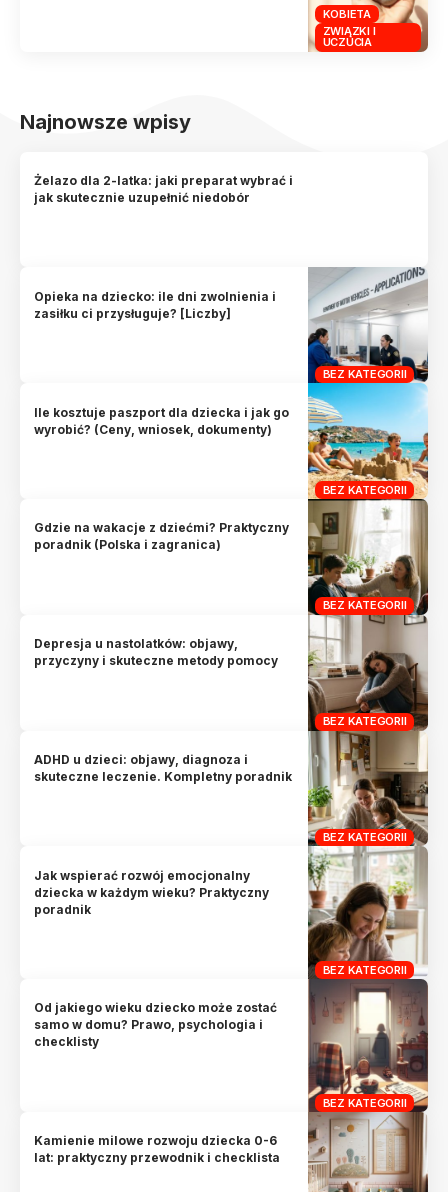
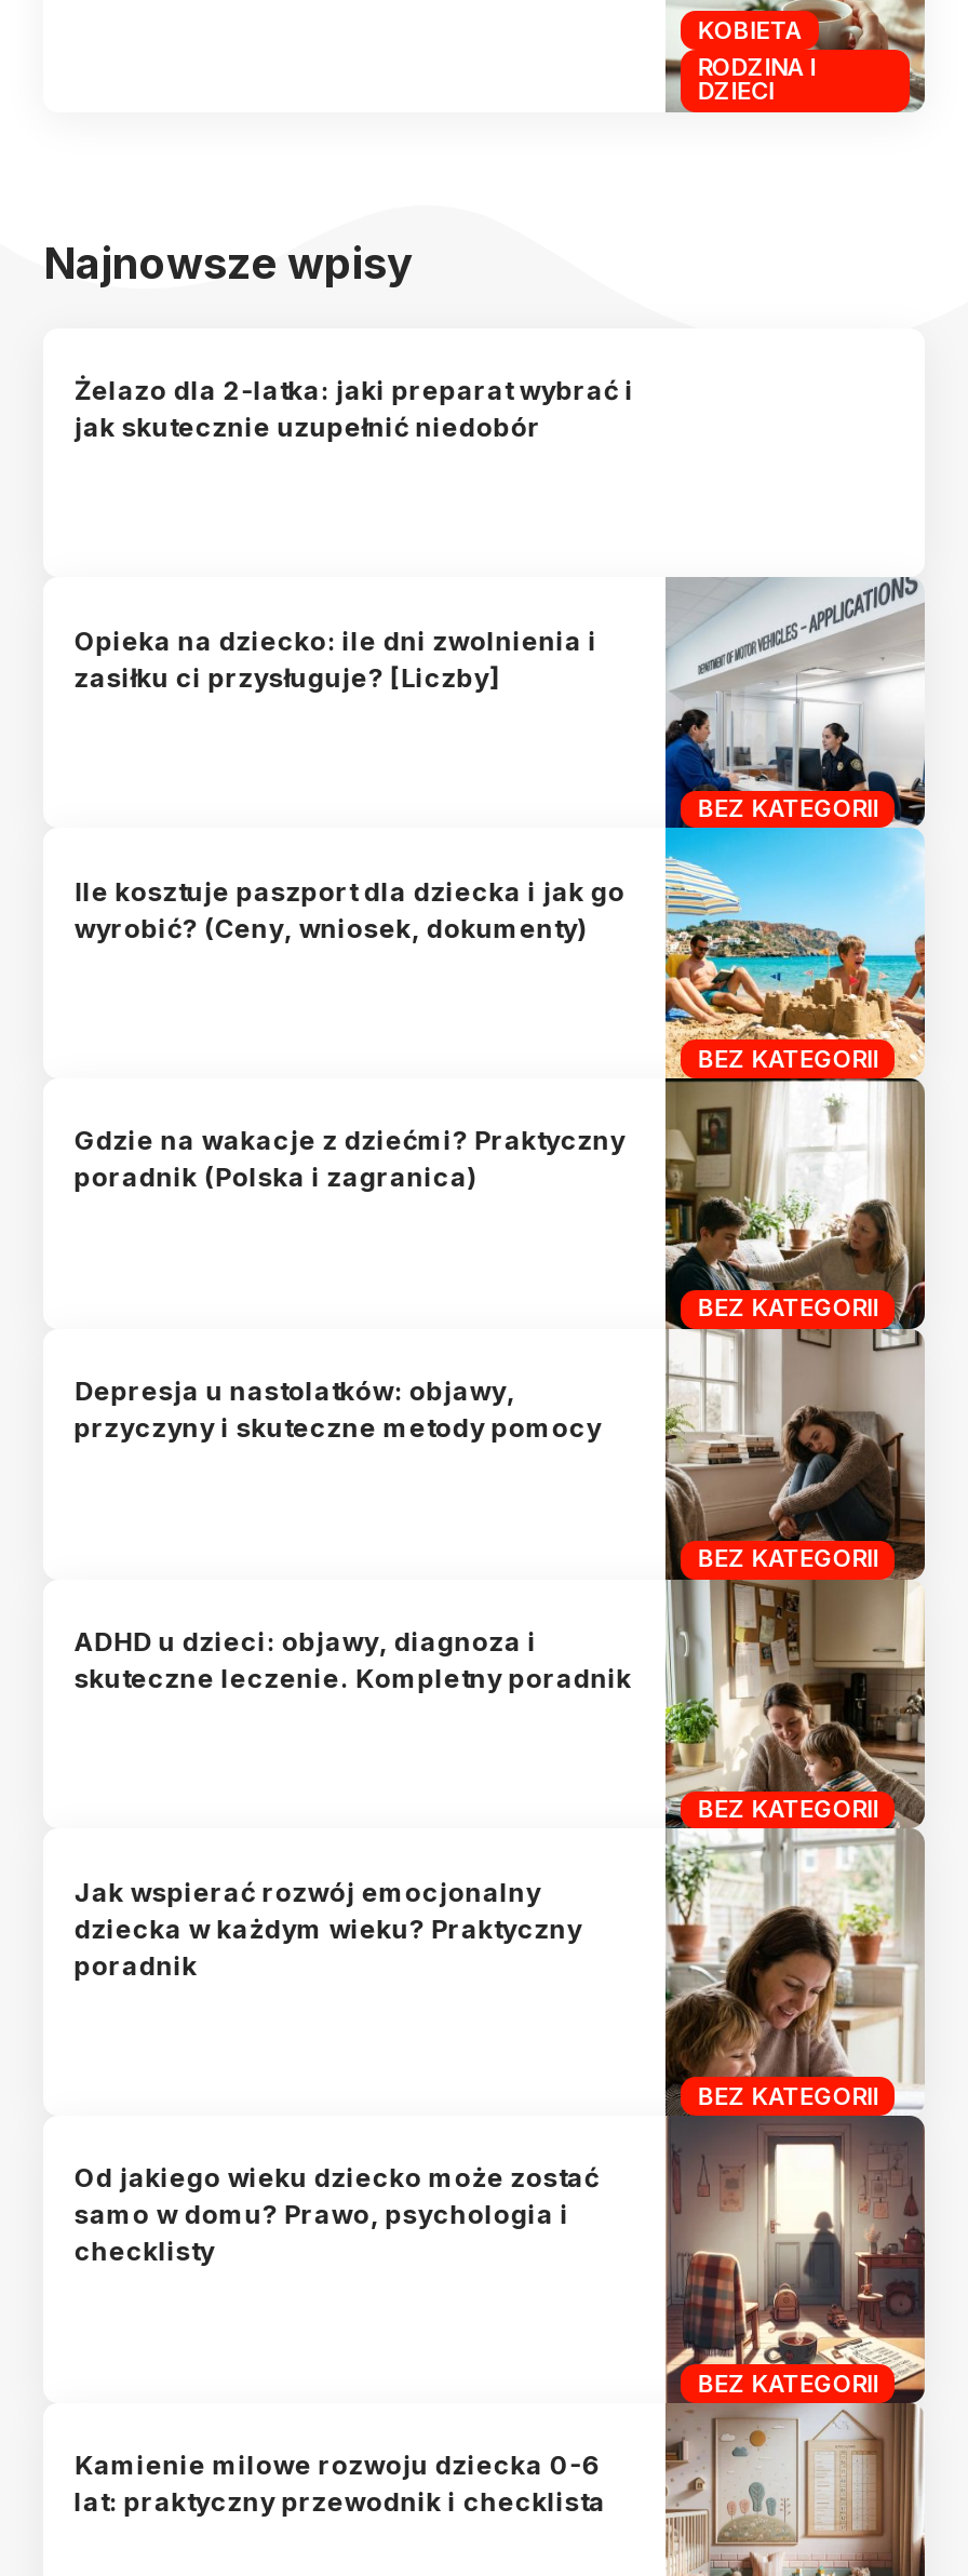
[323,24,375,49] ZWIĄZKI I | UCZUCIA -> [697,53,815,107] RODZINA I | DZIECI

